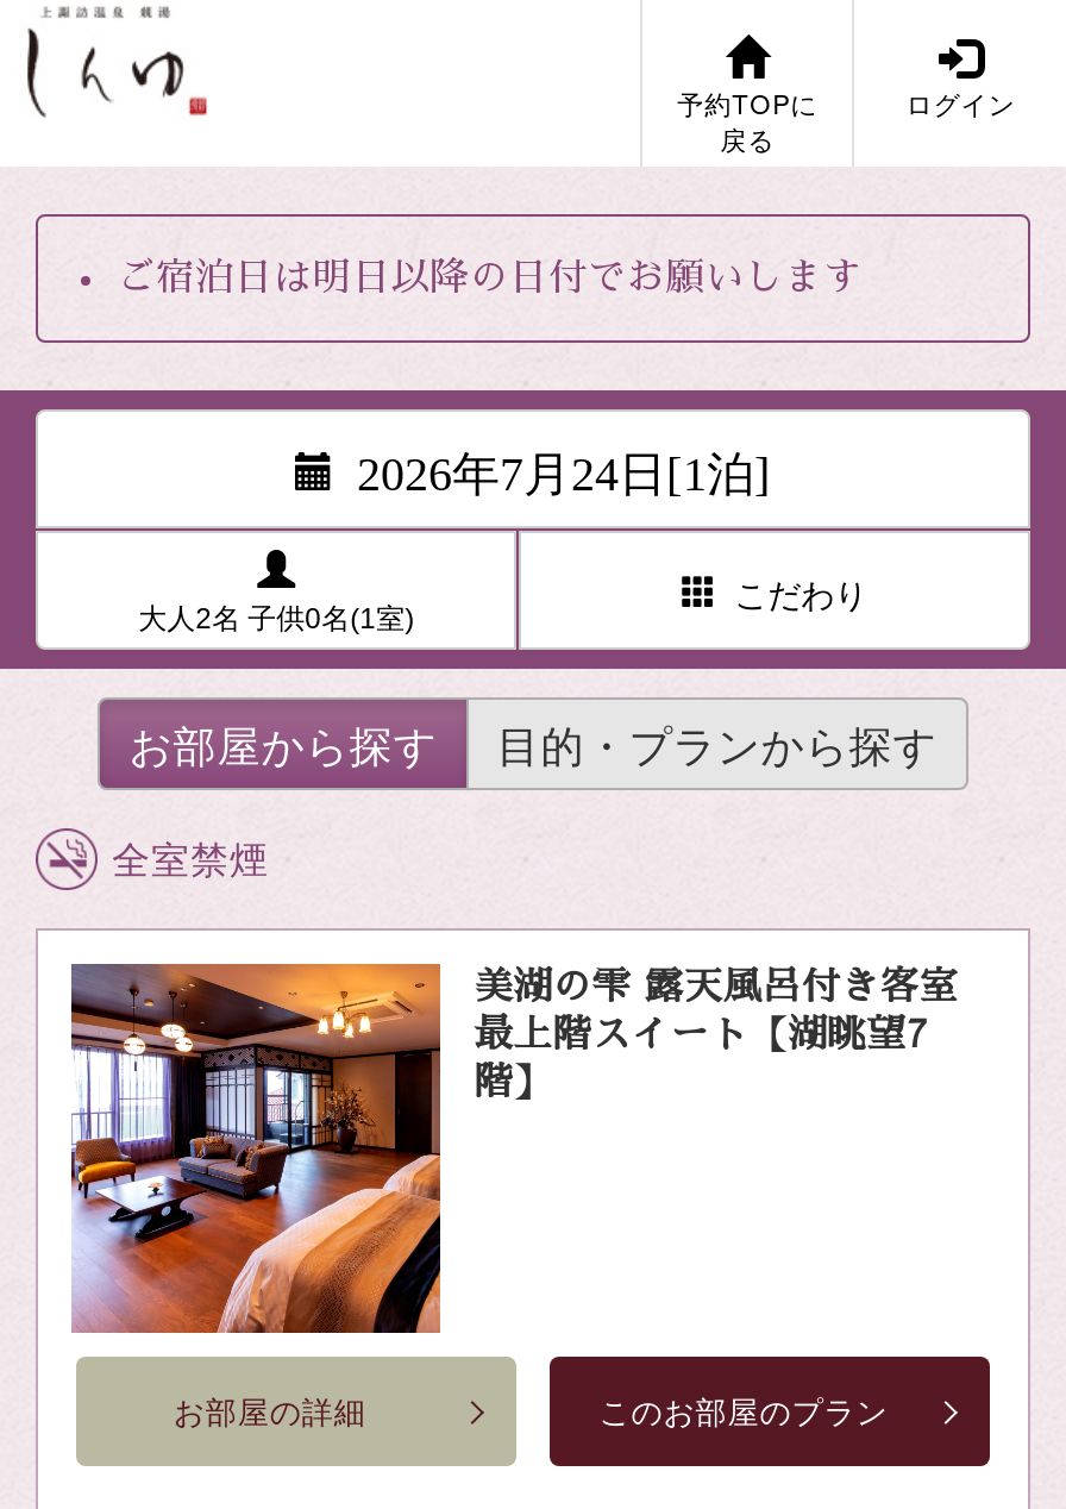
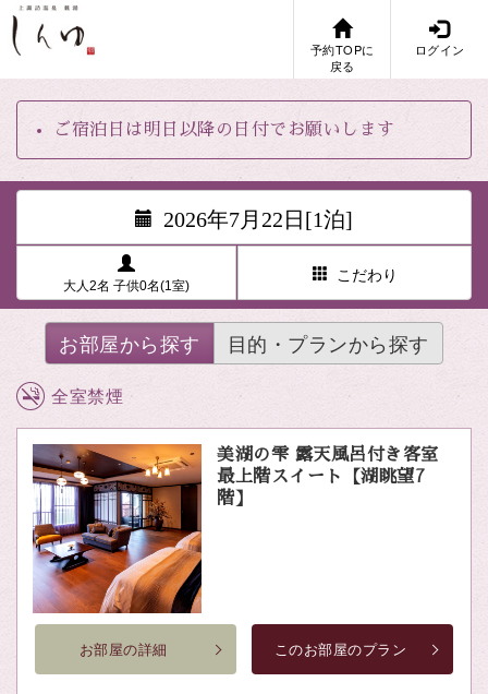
[357,438,771,495] 2026年7月24日[1泊] -> [163,203,353,229] 2026年7月22日[1泊]

